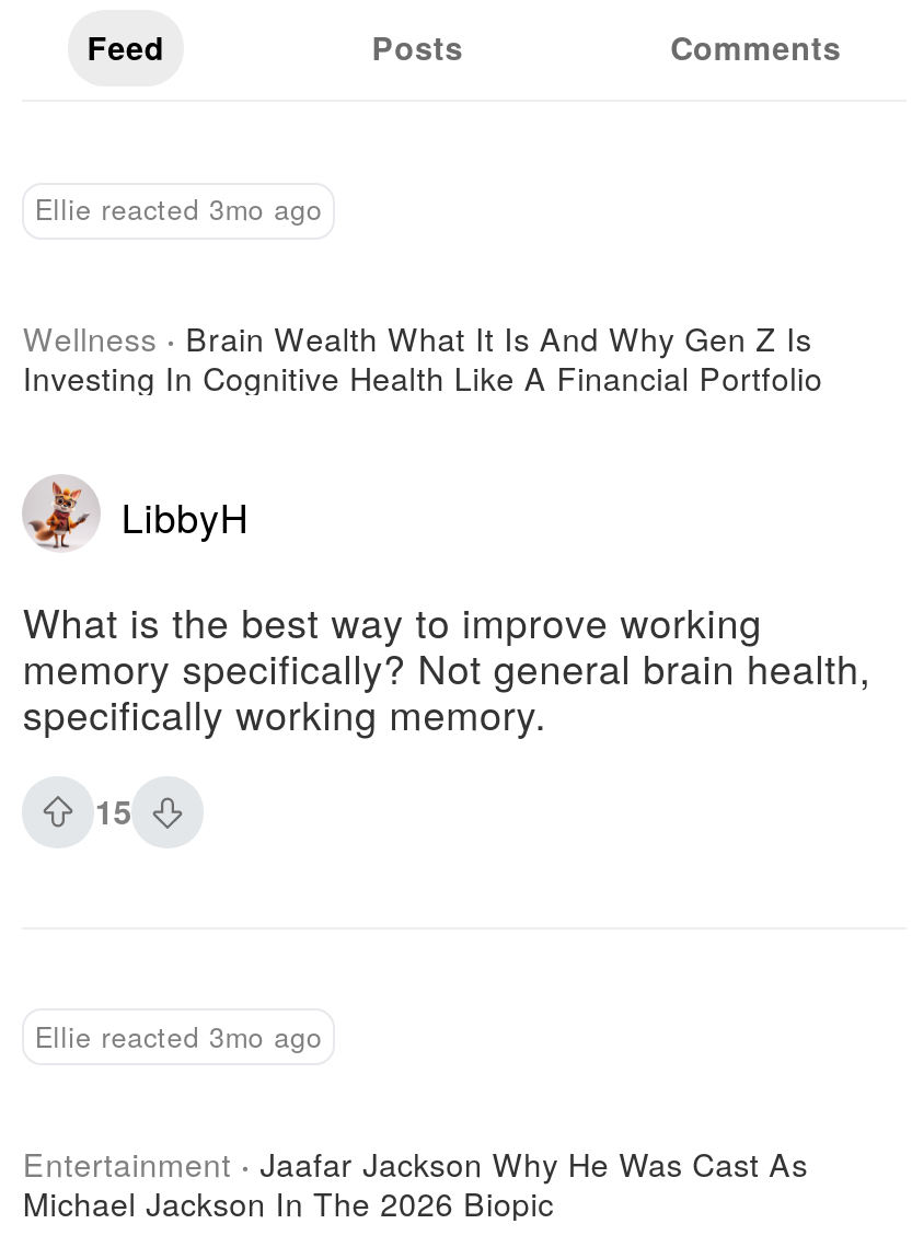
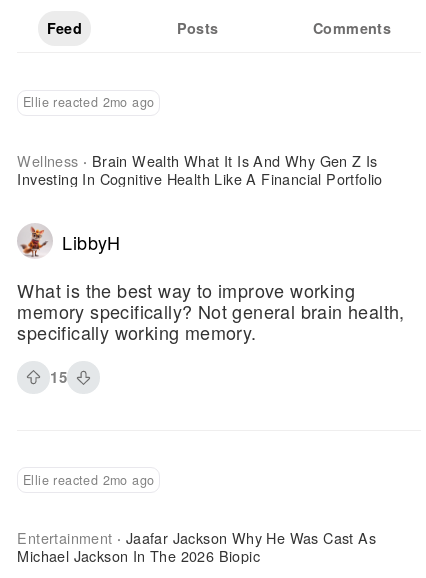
[35,190,323,229] Ellie reacted 3mo ago -> [23,93,154,111] Ellie reacted 2mo ago
[35,1016,323,1056] Ellie reacted 3mo ago -> [23,471,154,489] Ellie reacted 2mo ago

